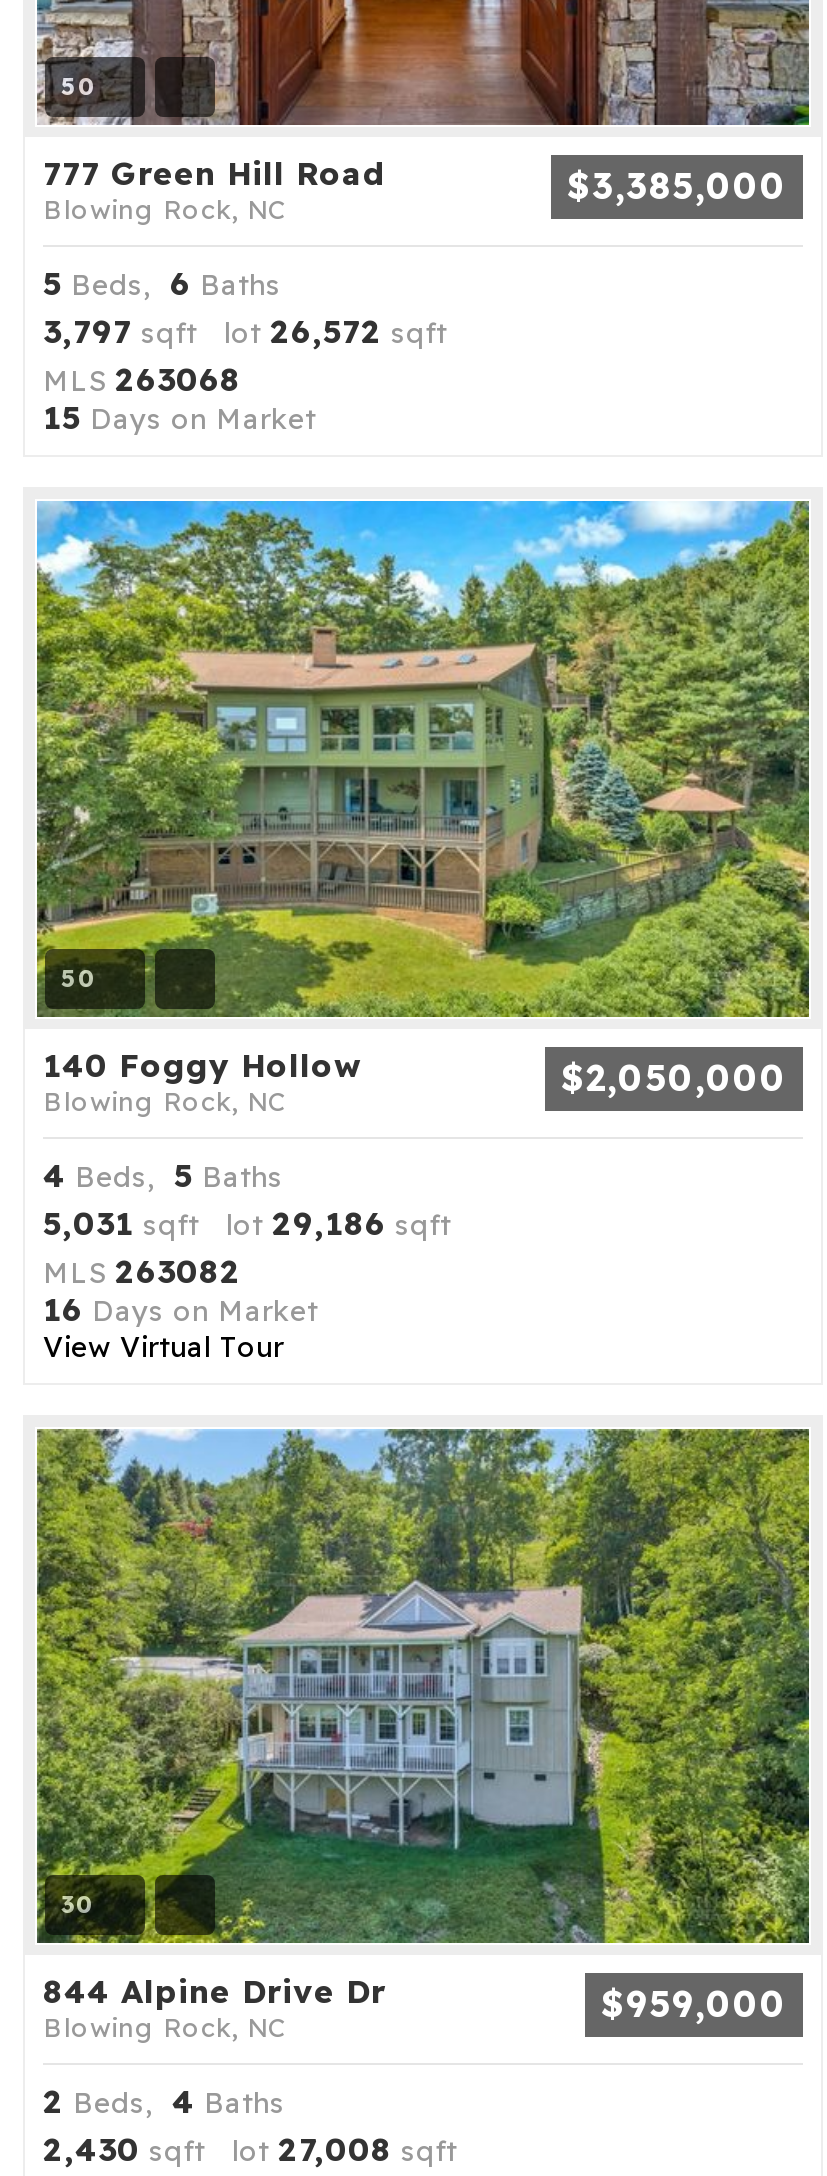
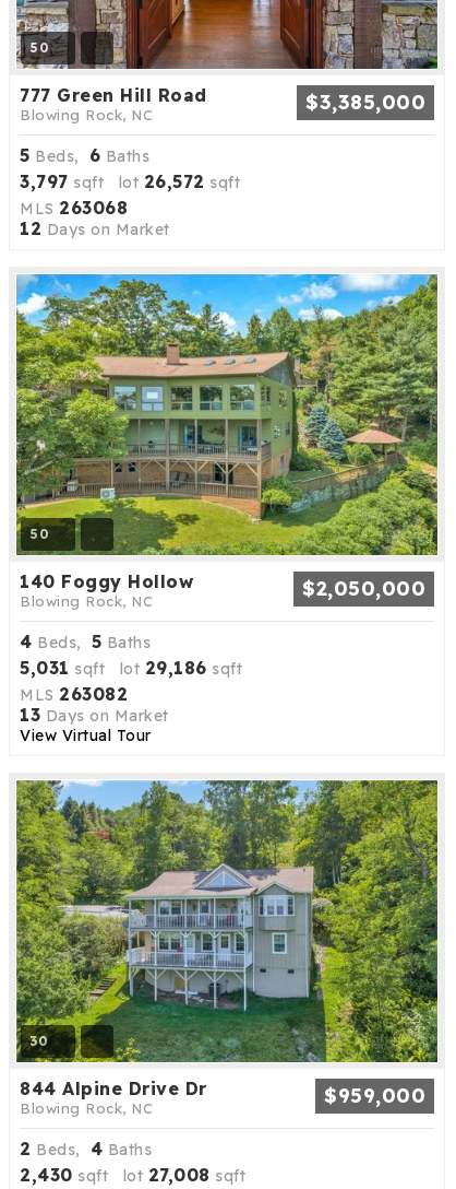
[43,398,316,438] 15 Days on Market -> [20,218,170,239] 12 Days on Market
[43,1289,318,1329] 16 Days on Market -> [20,704,169,726] 13 Days on Market

